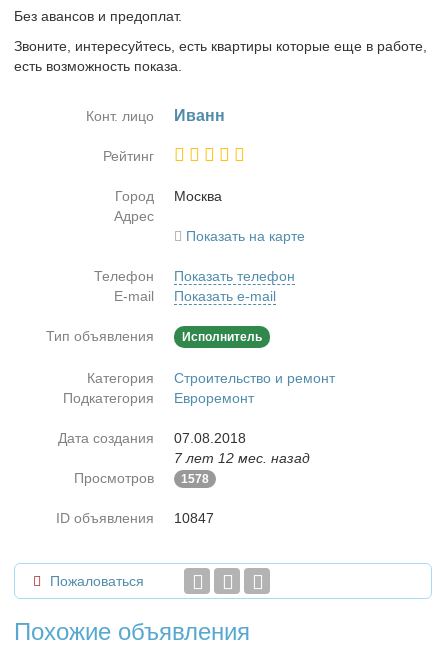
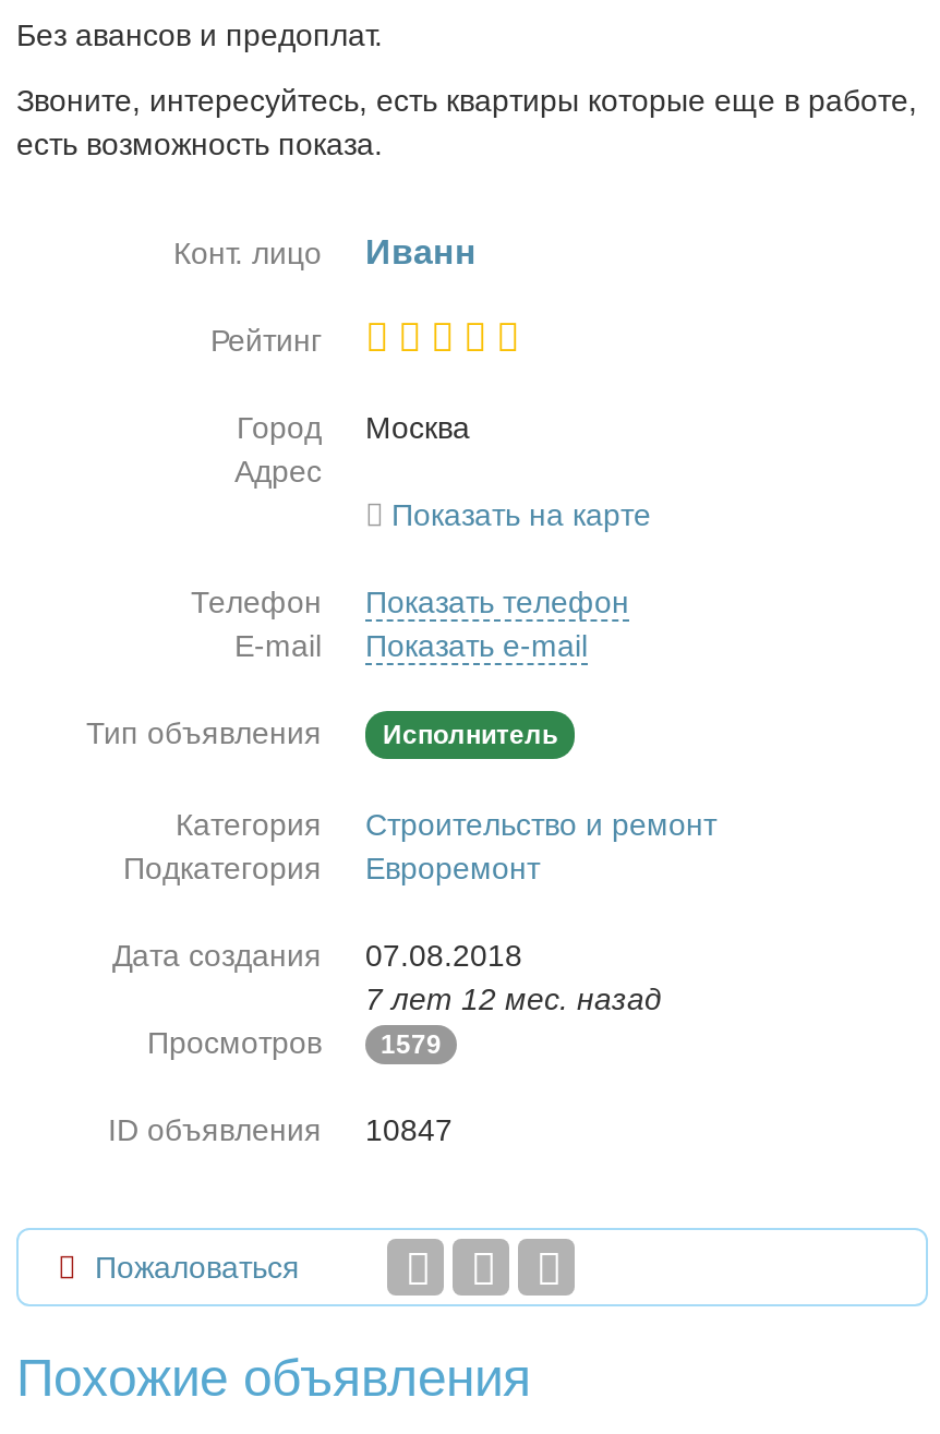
[74,470,209,486] Просмотров 1578 -> [147,1025,442,1060] Просмотров 1579

